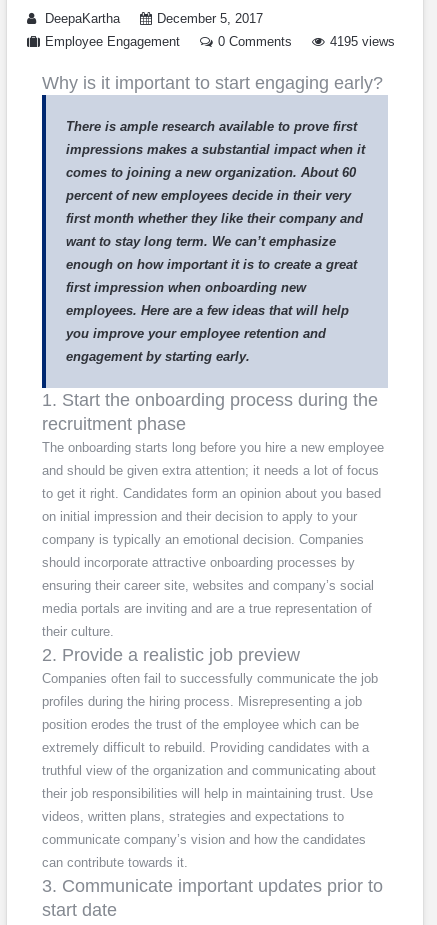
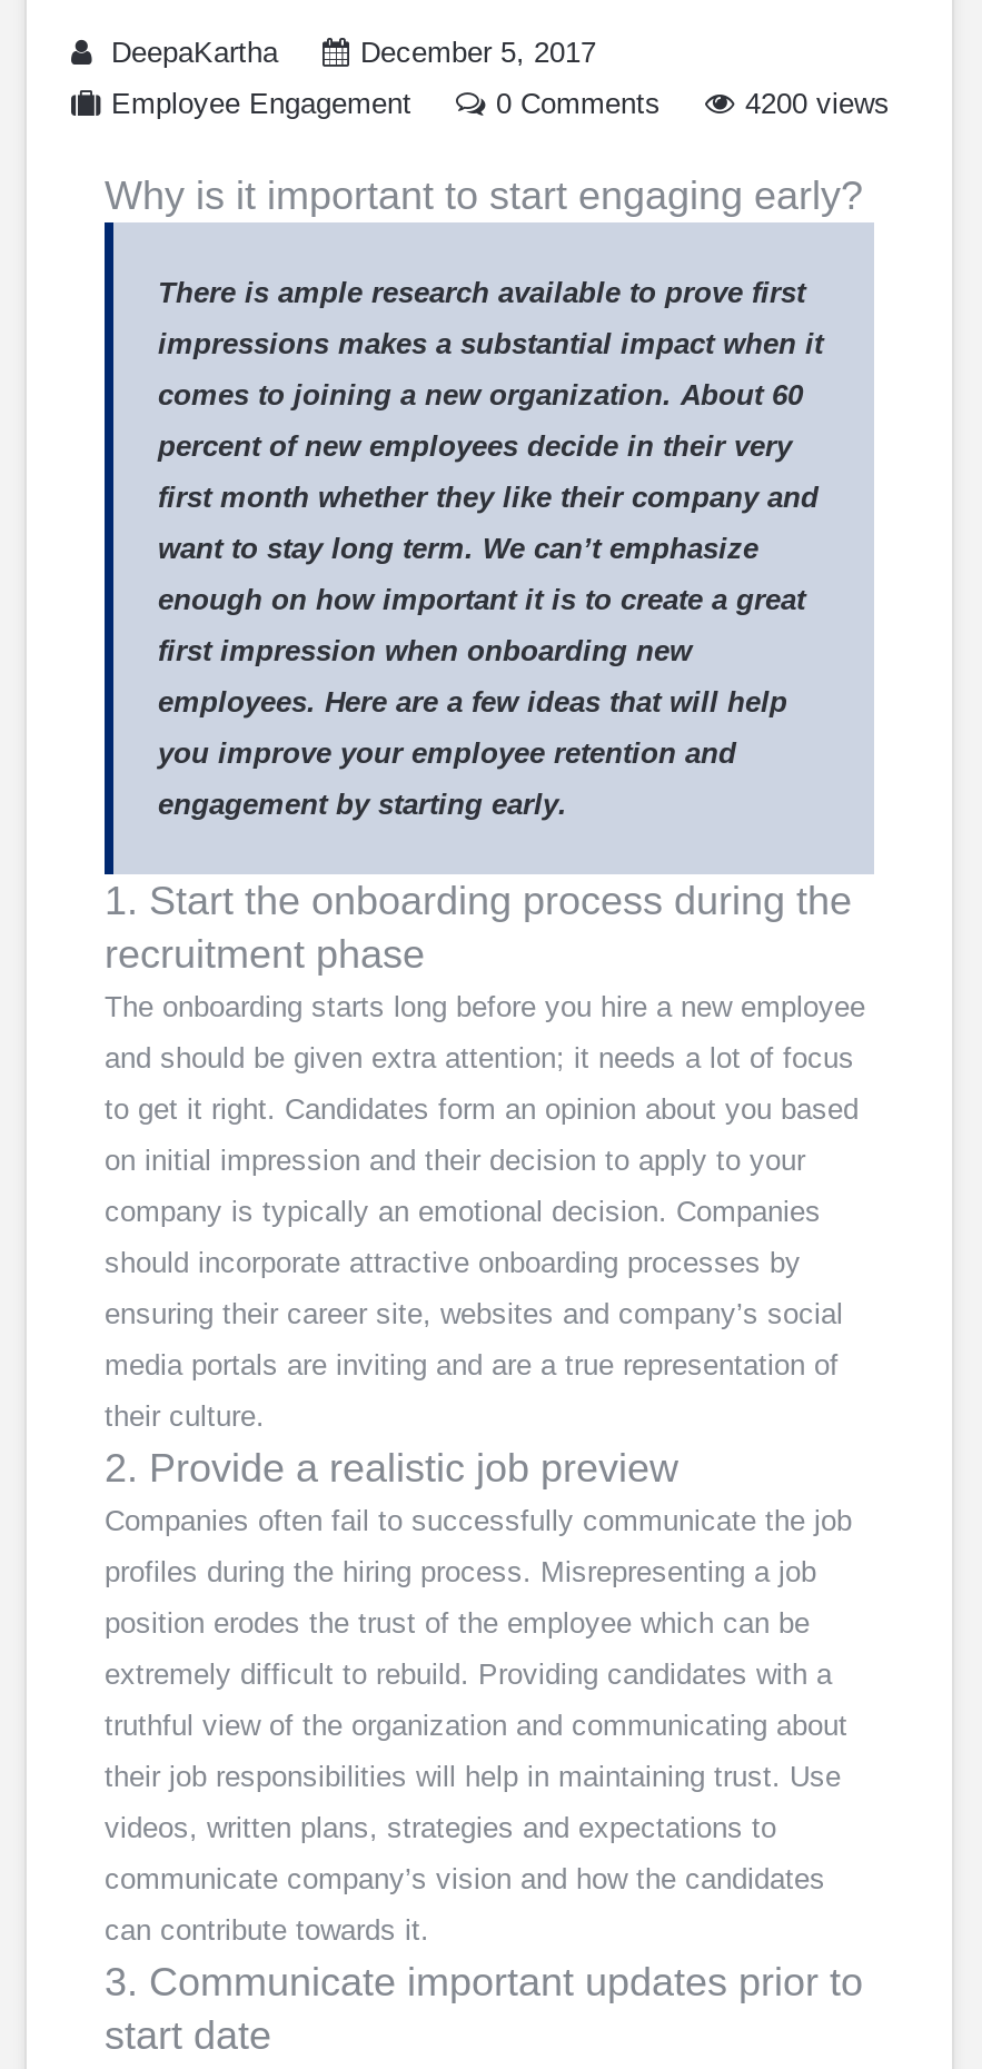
[330,34,395,49] 4195 views -> [745,87,890,121] 4200 views

